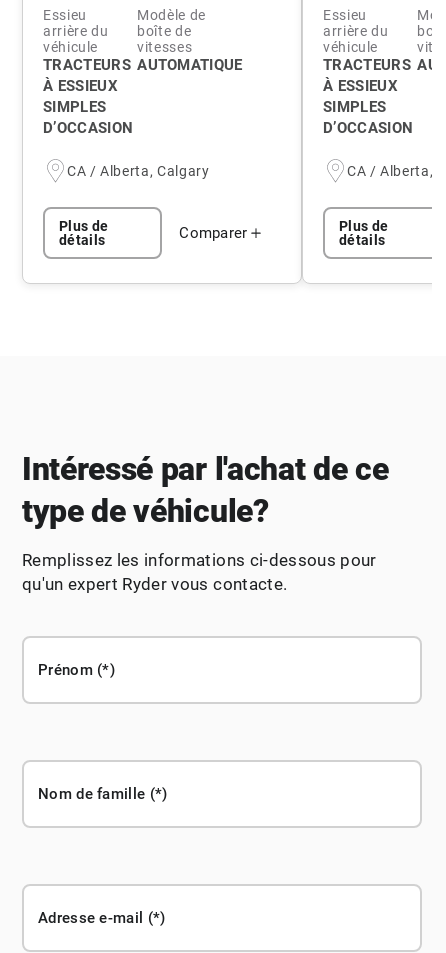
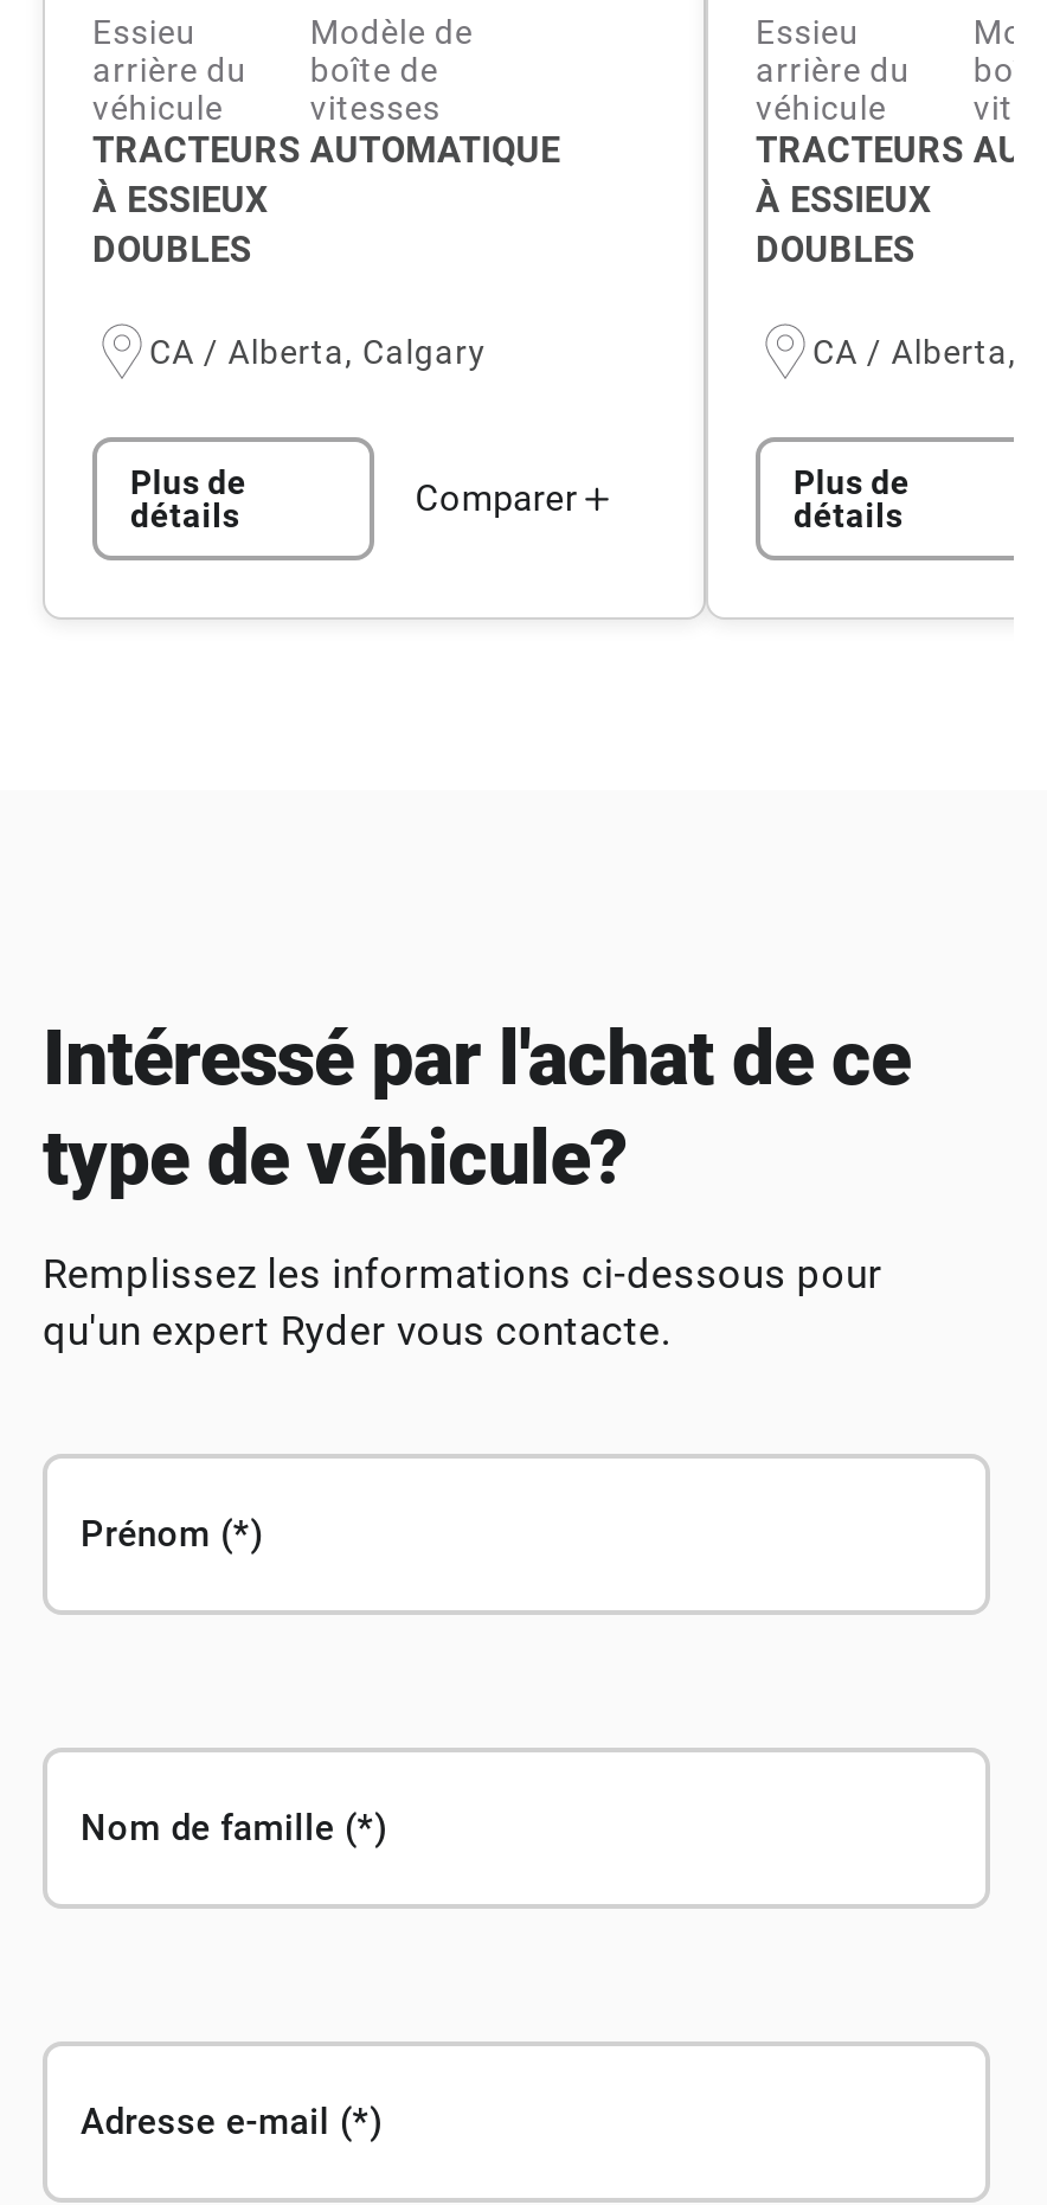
[43,98,133,137] SIMPLES | D’OCCASION -> [92,230,252,273] DOUBLES
[323,98,413,137] SIMPLES | D’OCCASION -> [756,230,915,273] DOUBLES

